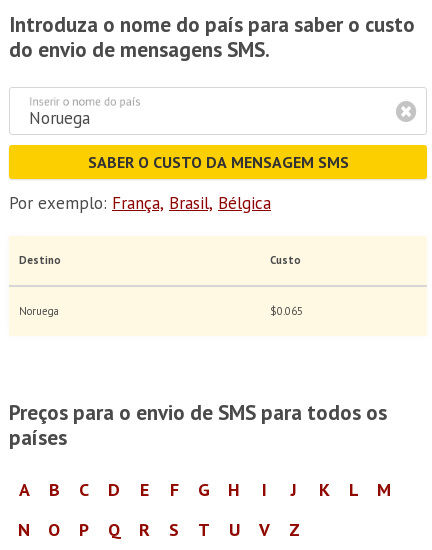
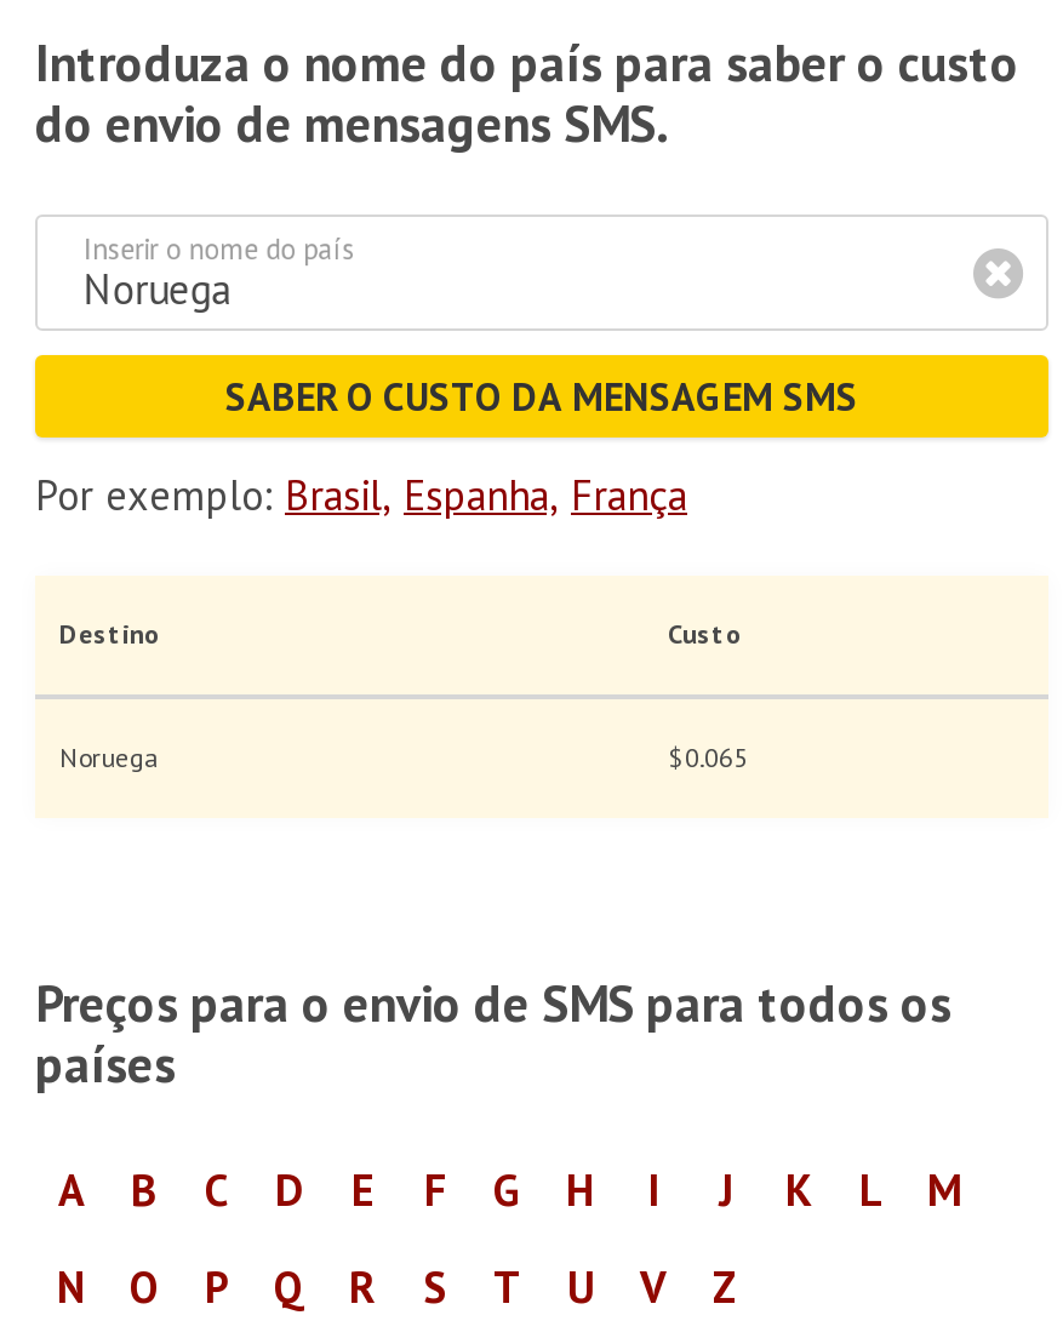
[9,192,271,214] Por exemplo: França, Brasil, Bélgica -> [35,469,687,522] Por exemplo: Brasil, Espanha, França

